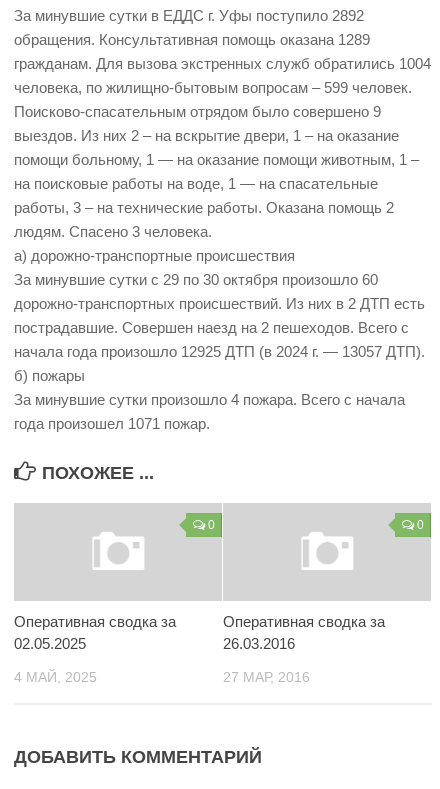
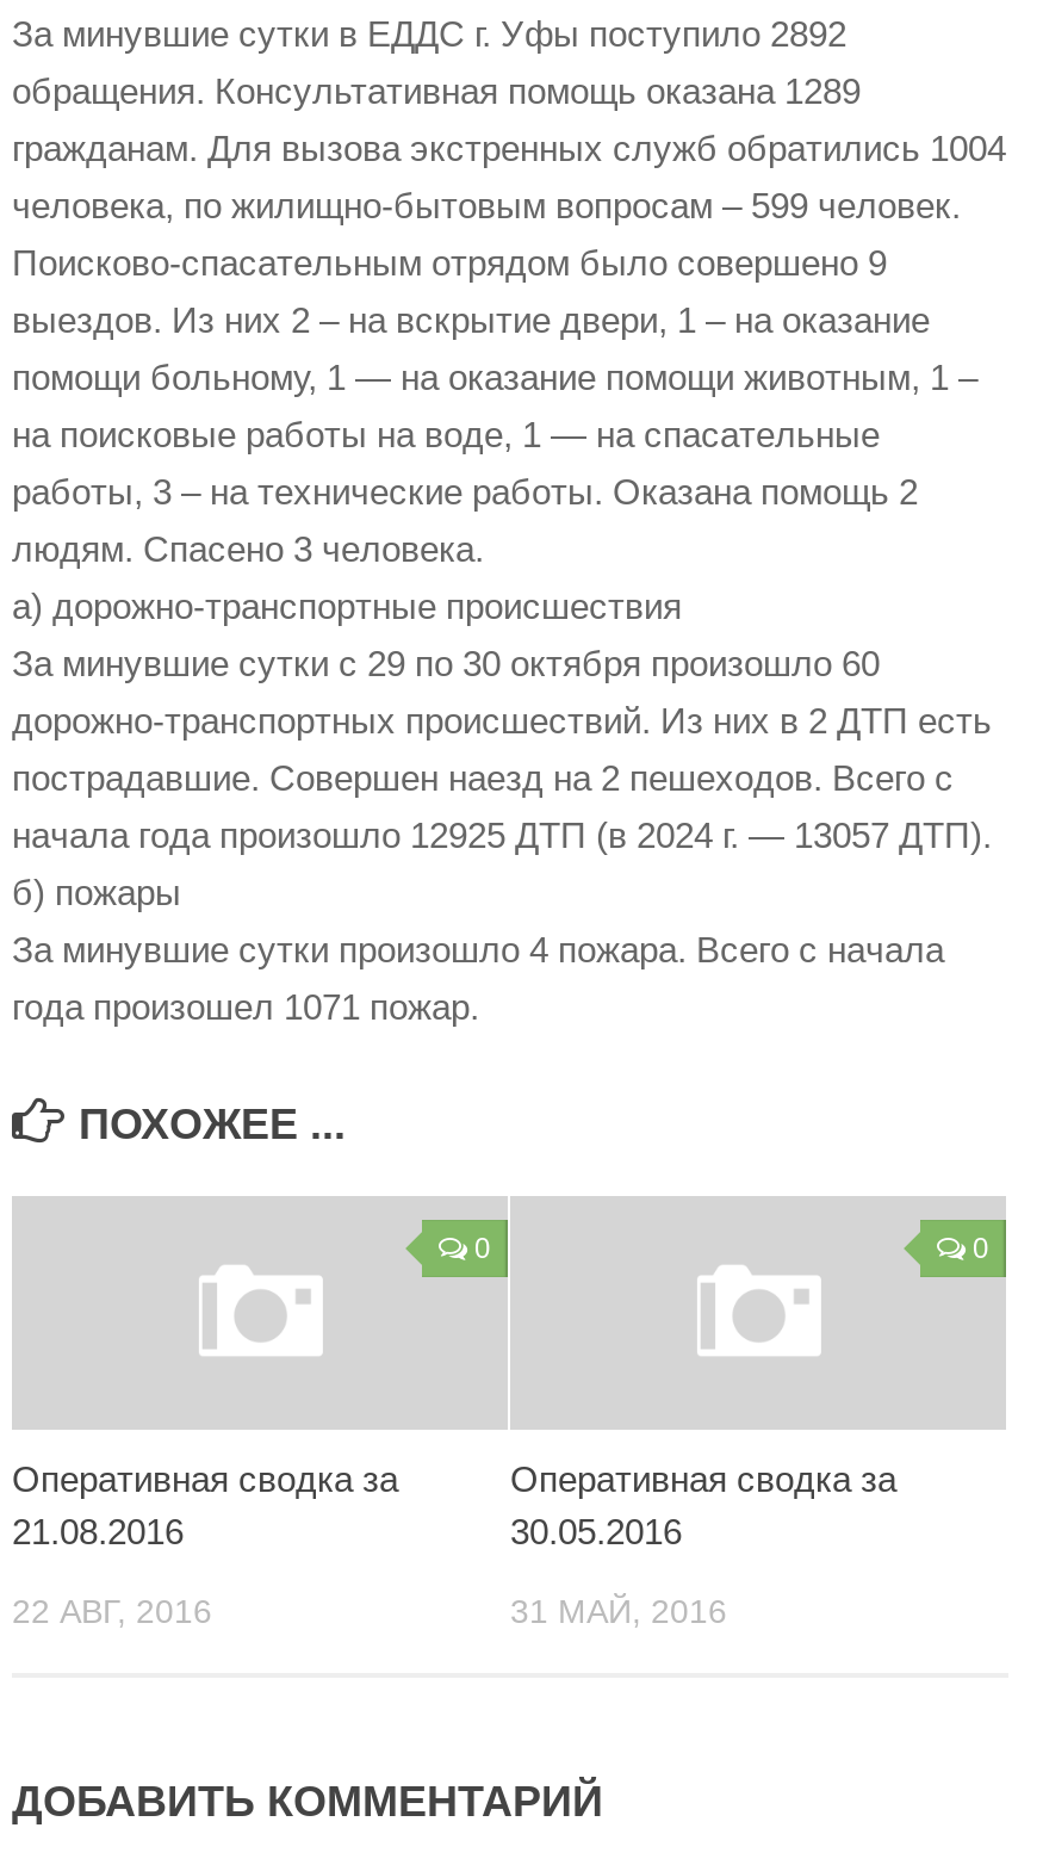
[14,635,86,652] 02.05.2025 -> [12,1511,184,1551] 21.08.2016
[223,635,295,652] 26.03.2016 -> [510,1511,682,1551] 30.05.2016
[14,669,97,685] 4 МАЙ, 2025 -> [12,1592,212,1630] 22 АВГ, 2016
[223,669,310,685] 27 МАР, 2016 -> [510,1592,727,1630] 31 МАЙ, 2016

